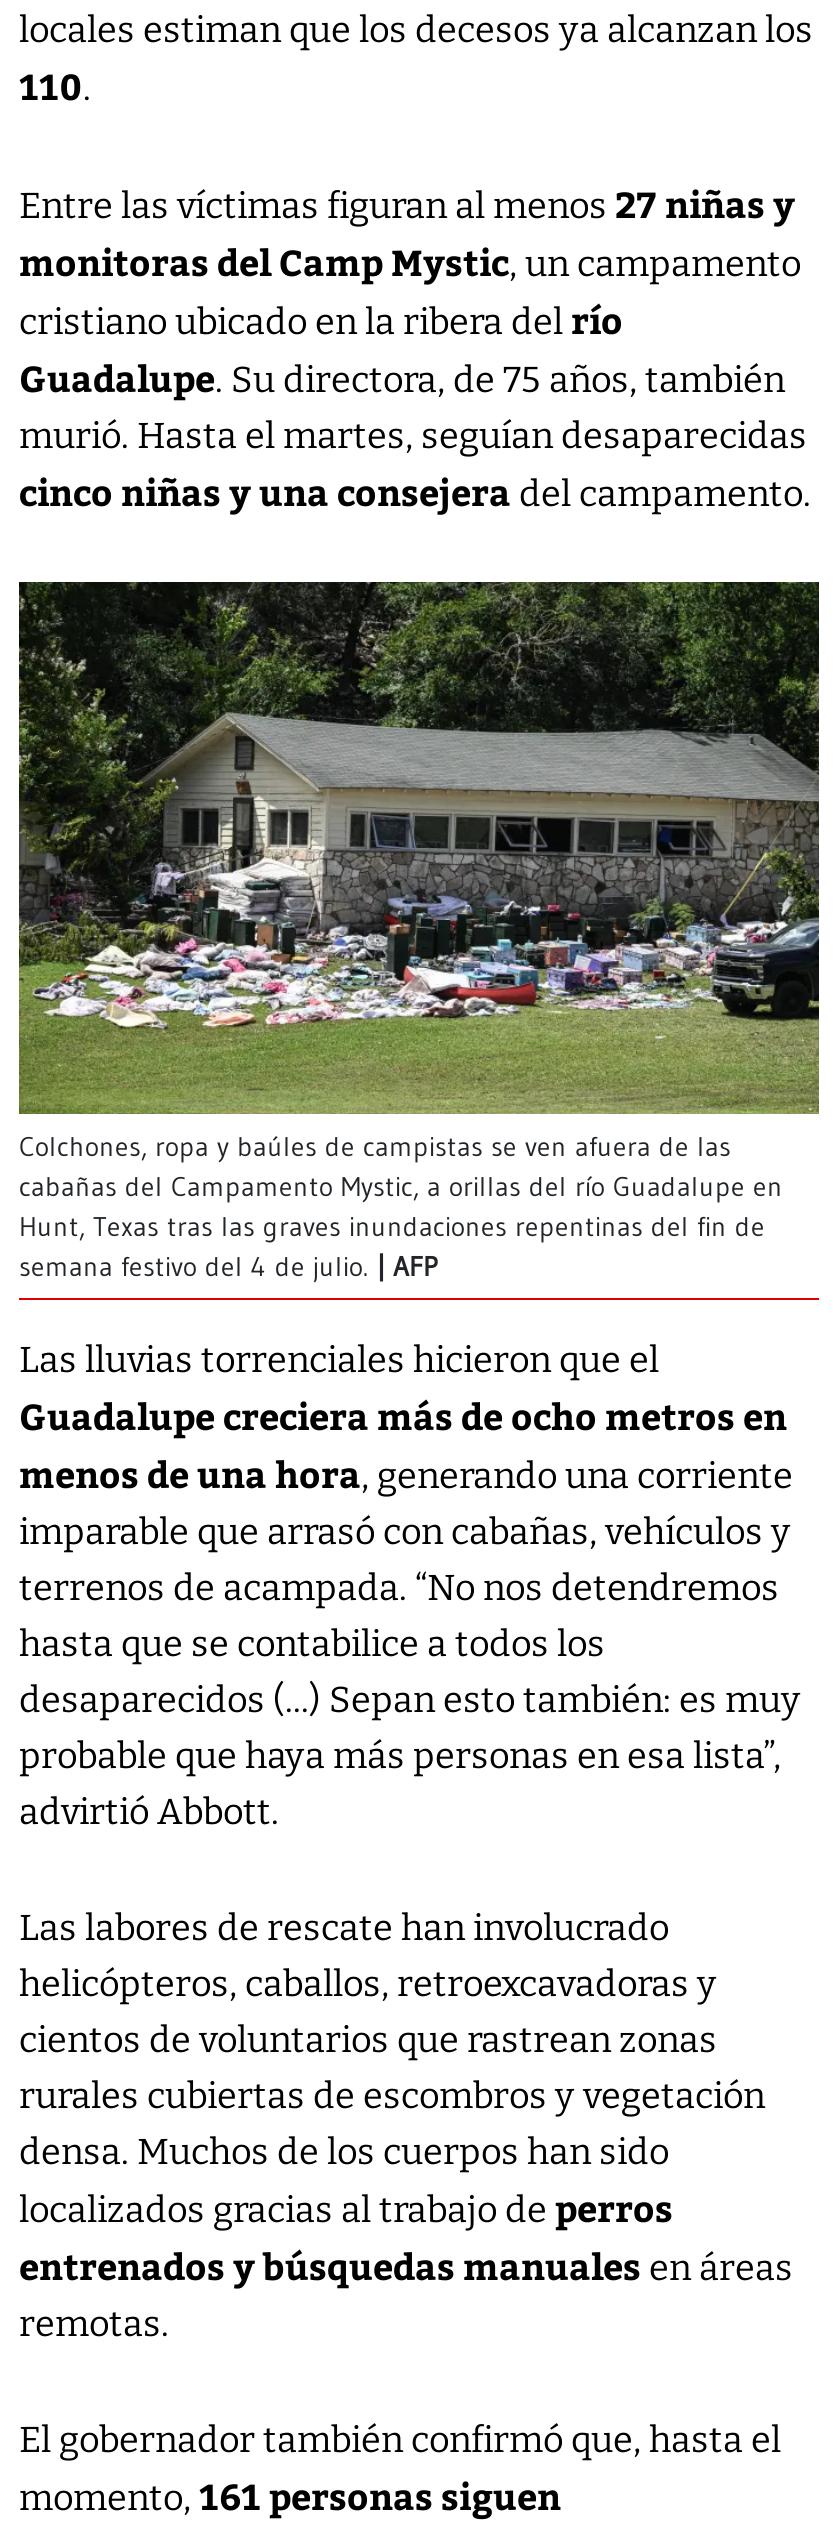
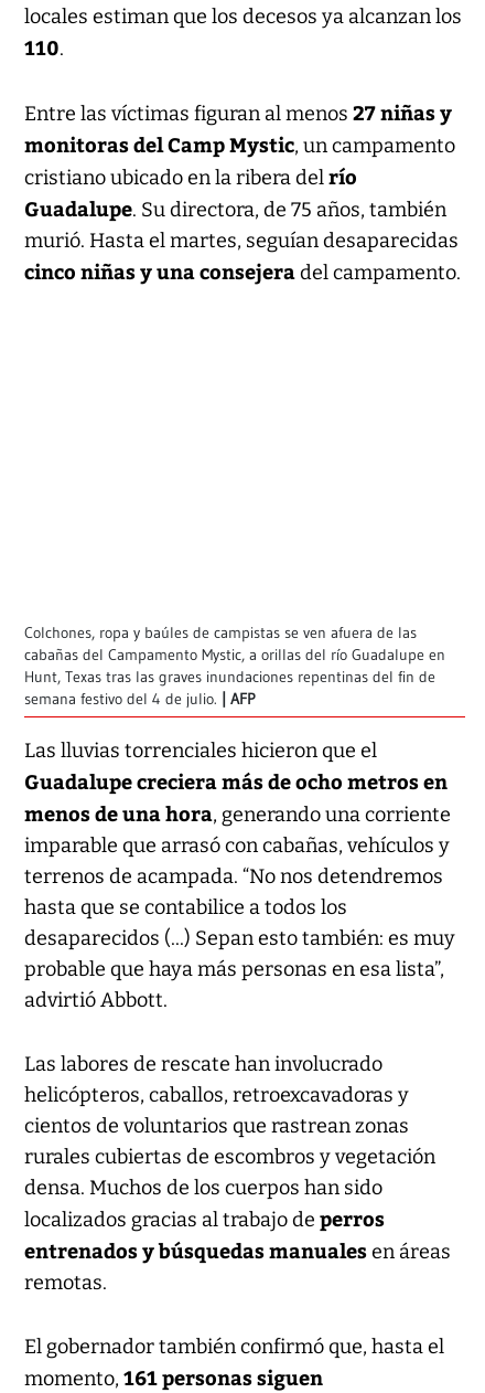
[17,580,821,1116] [image] -> none

